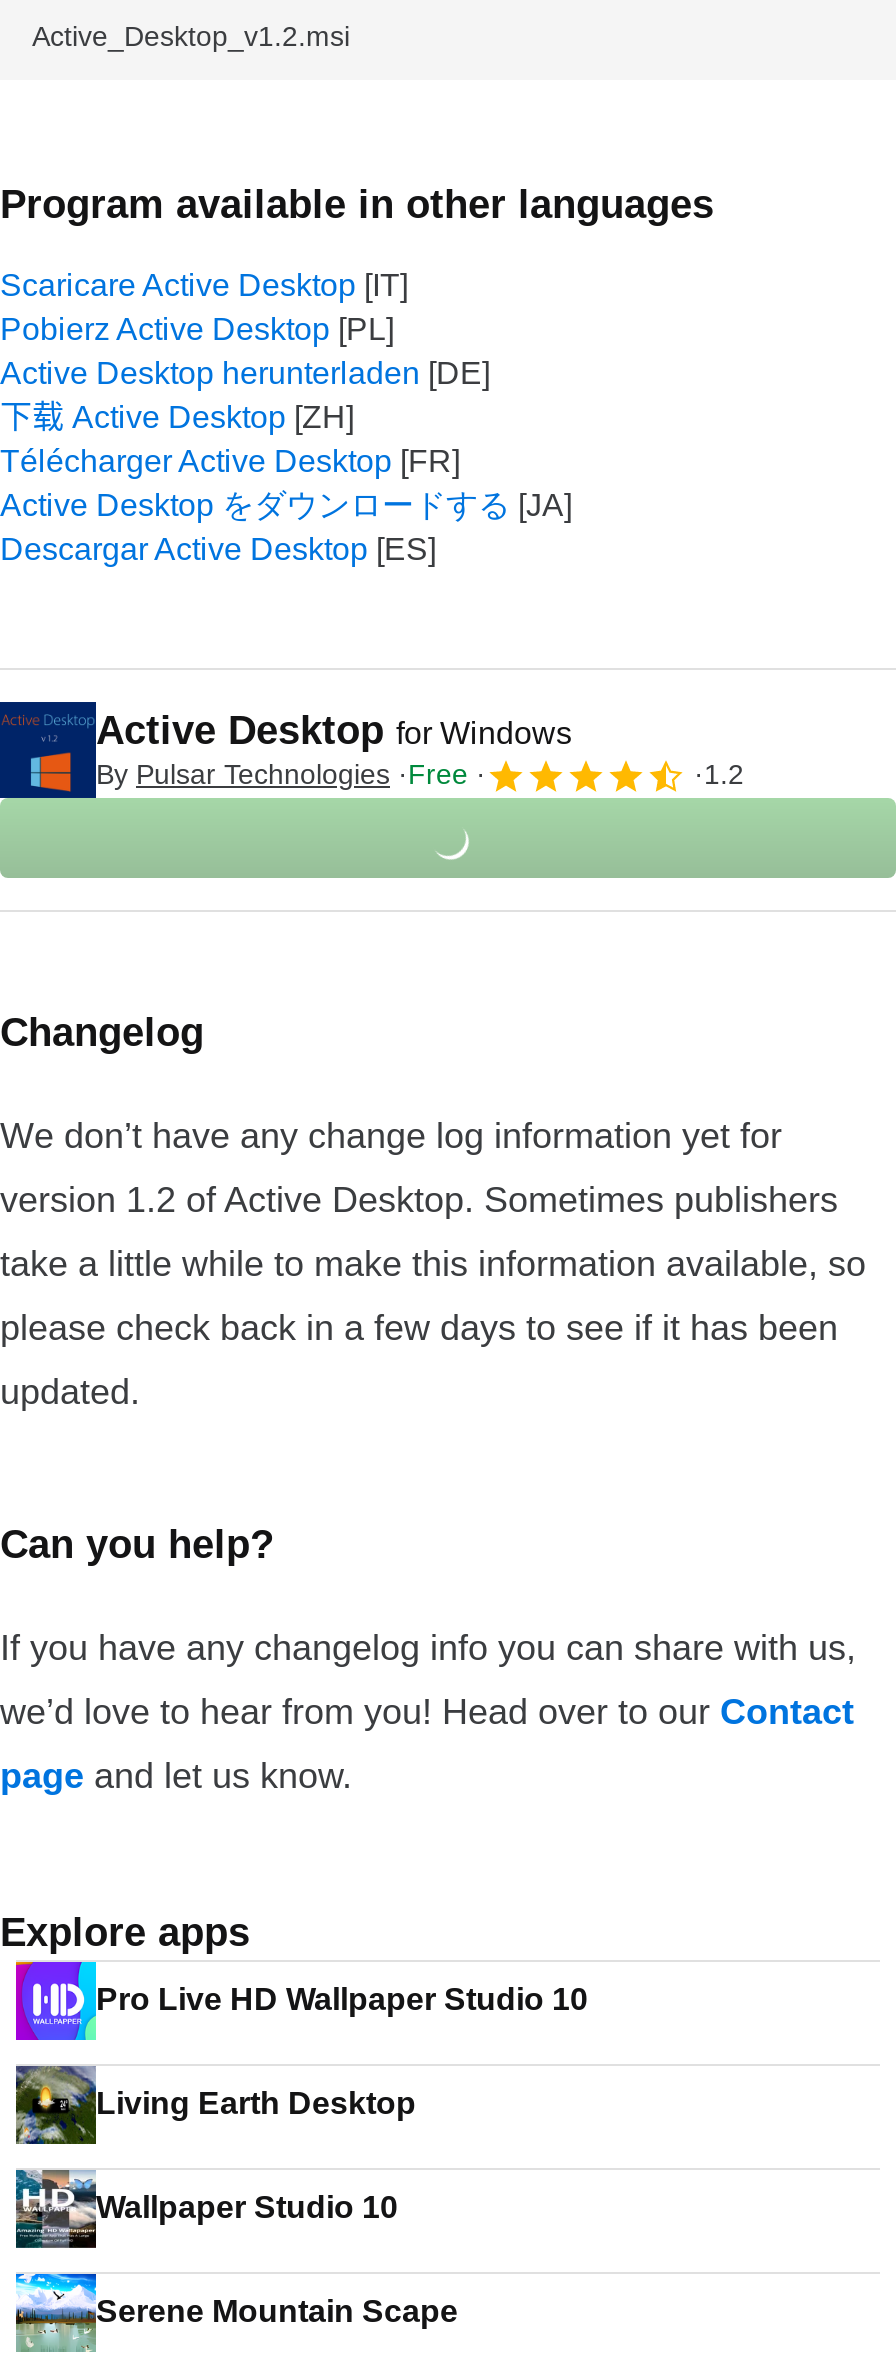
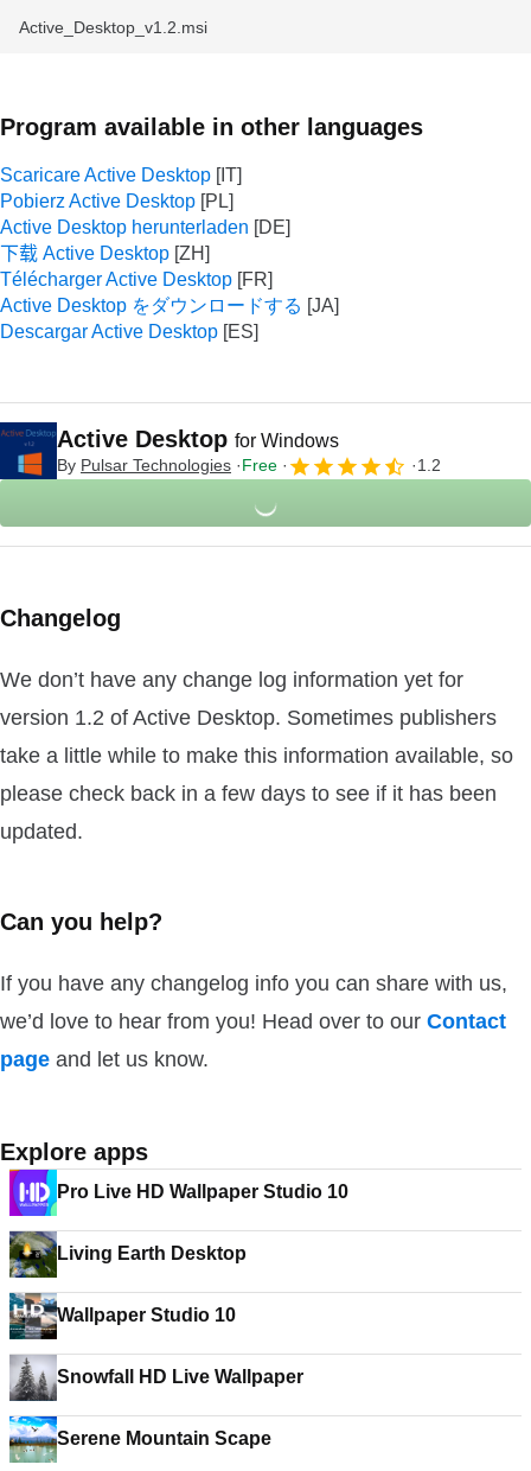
none -> [8,1356,303,1401] [image] | Snowfall HD Live Wallpaper

